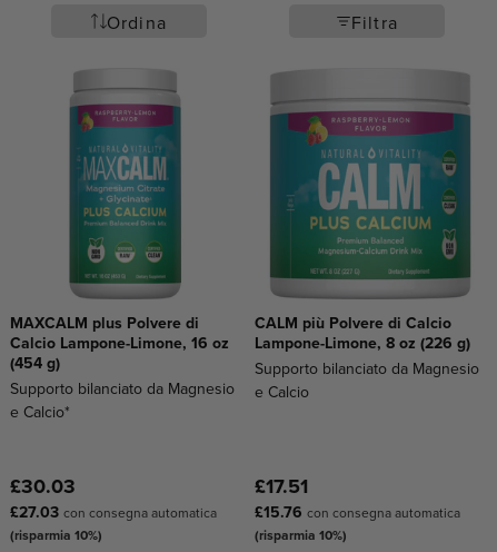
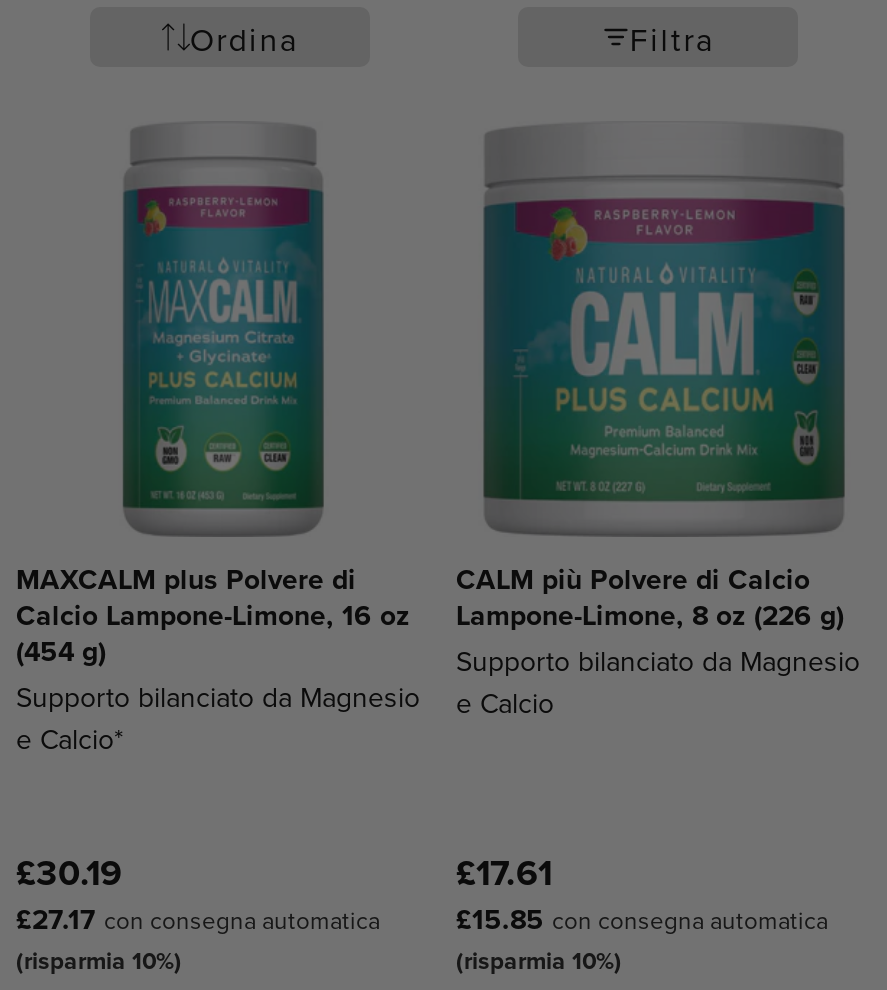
[10,472,76,501] £30.03 -> [16,847,122,899] £30.19
[255,472,308,501] £17.51 -> [456,847,552,899] £17.61
[10,501,217,523] £27.03 con consegna automatica -> [16,899,380,939] £27.17 con consegna automatica
[255,501,460,523] £15.76 con consegna automatica -> [456,899,828,939] £15.85 con consegna automatica

